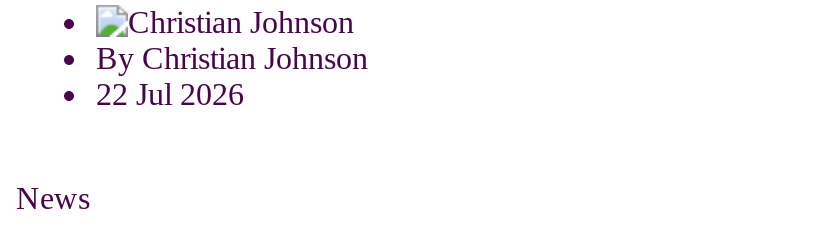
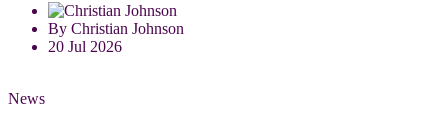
[96,77,244,111] 22 Jul 2026 -> [48,38,122,55] 20 Jul 2026

